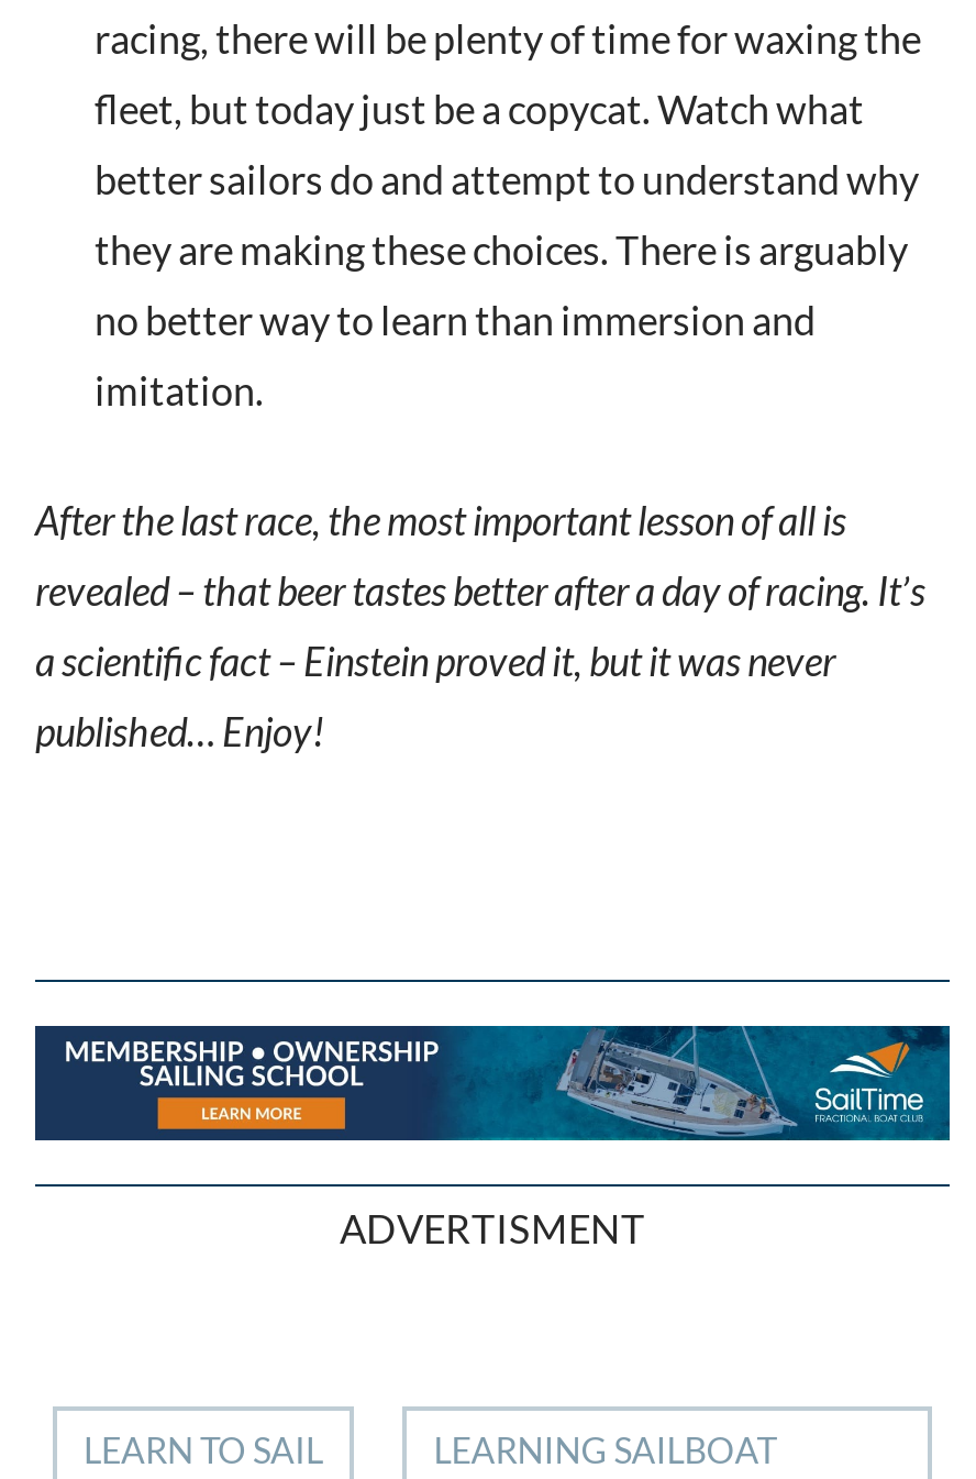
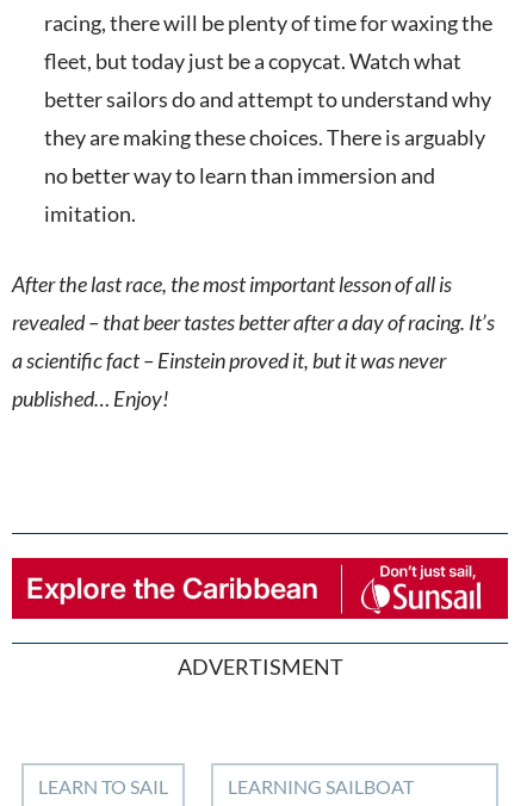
[33,1023,952,1144] [image] -> [11,557,509,620] [image]

